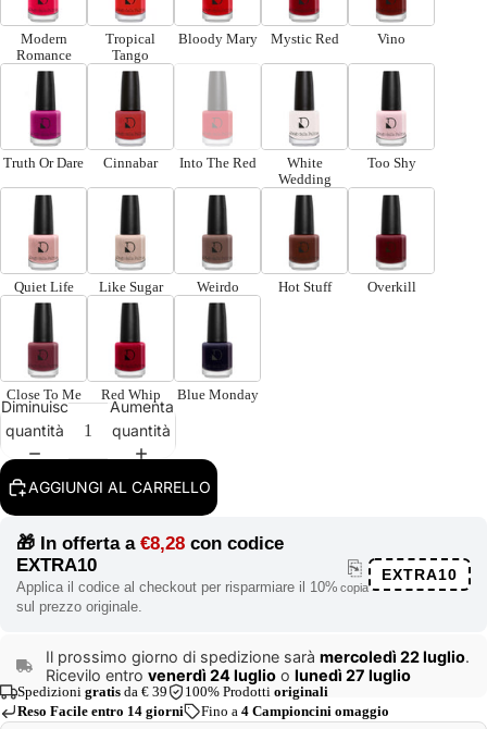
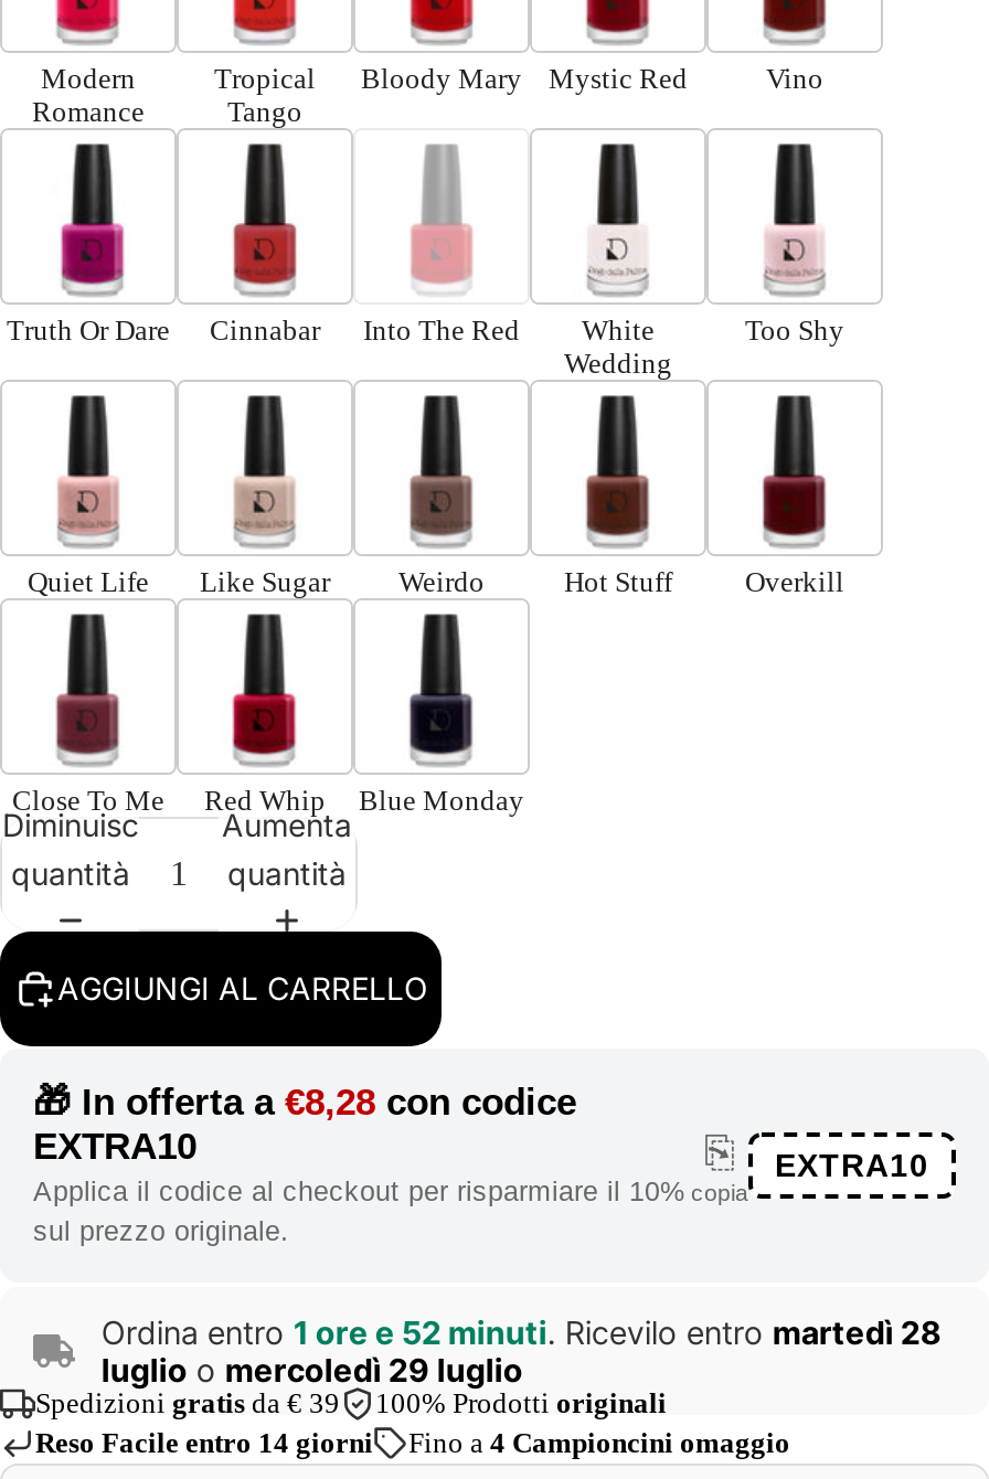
[46,648,470,685] Il prossimo giorno di spedizione sarà mercoledì 22 luglio. | Ricevilo entro venerdì 24 luglio o lunedì 27 luglio -> [101,1314,942,1389] Ordina entro 1 ore e 52 minuti. Ricevilo entro martedì 28 | luglio o mercoledì 29 luglio

